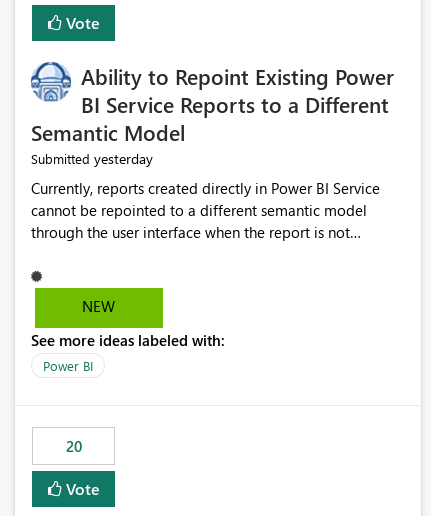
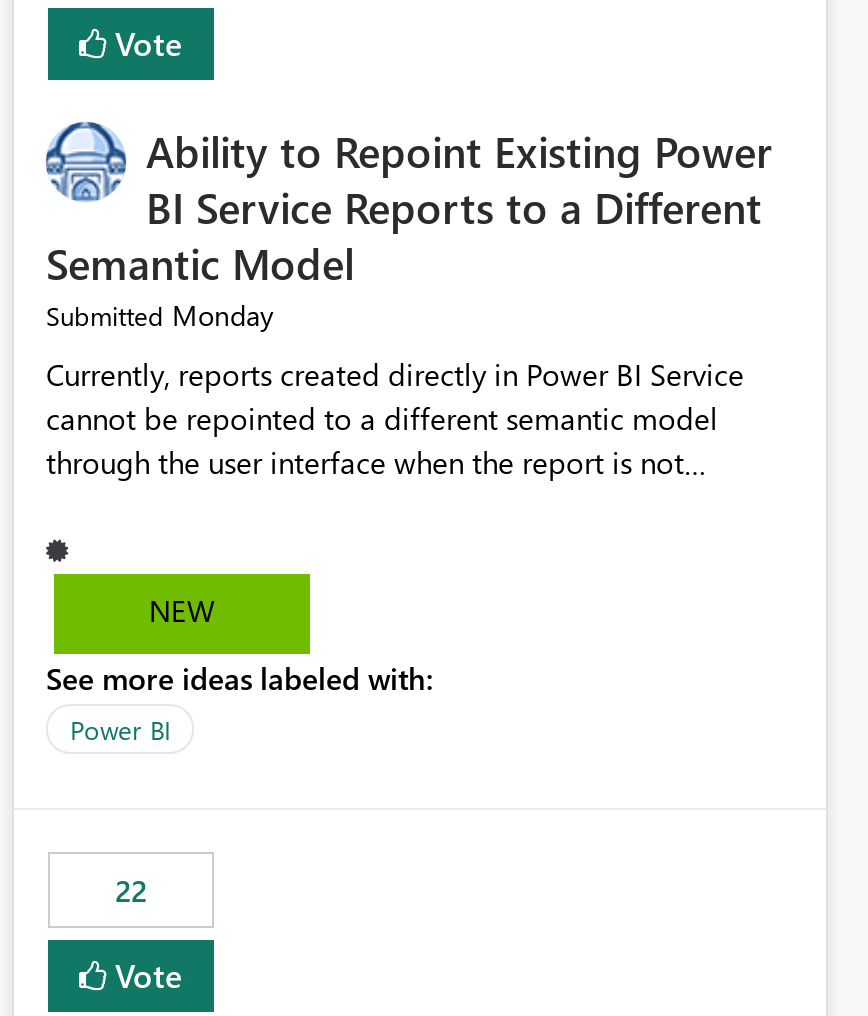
[31,149,153,168] Submitted yesterday -> [46,297,274,335] Submitted Monday
[65,436,81,456] 20 -> [115,871,147,911] 22

